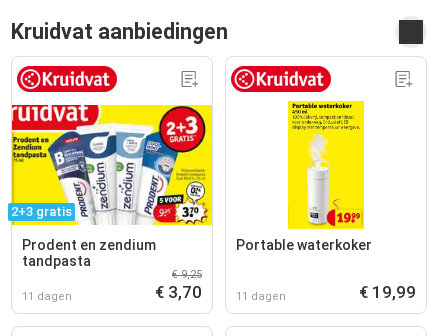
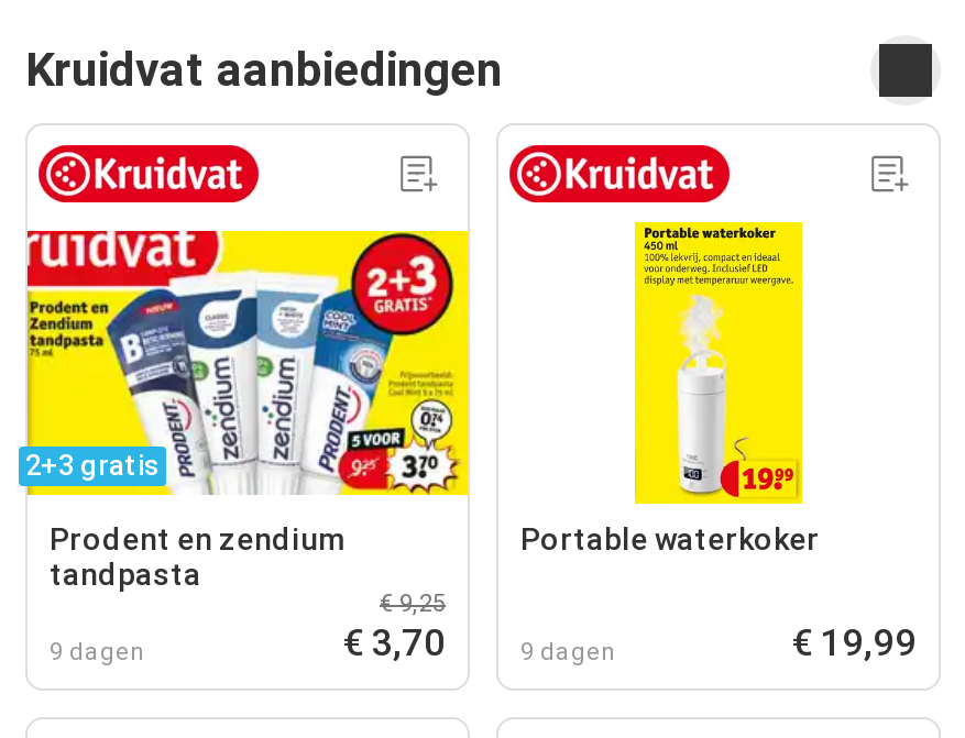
[22,289,72,302] 11 dagen -> [50,637,146,665] 9 dagen
[236,289,286,302] 11 dagen -> [520,637,617,665] 9 dagen

